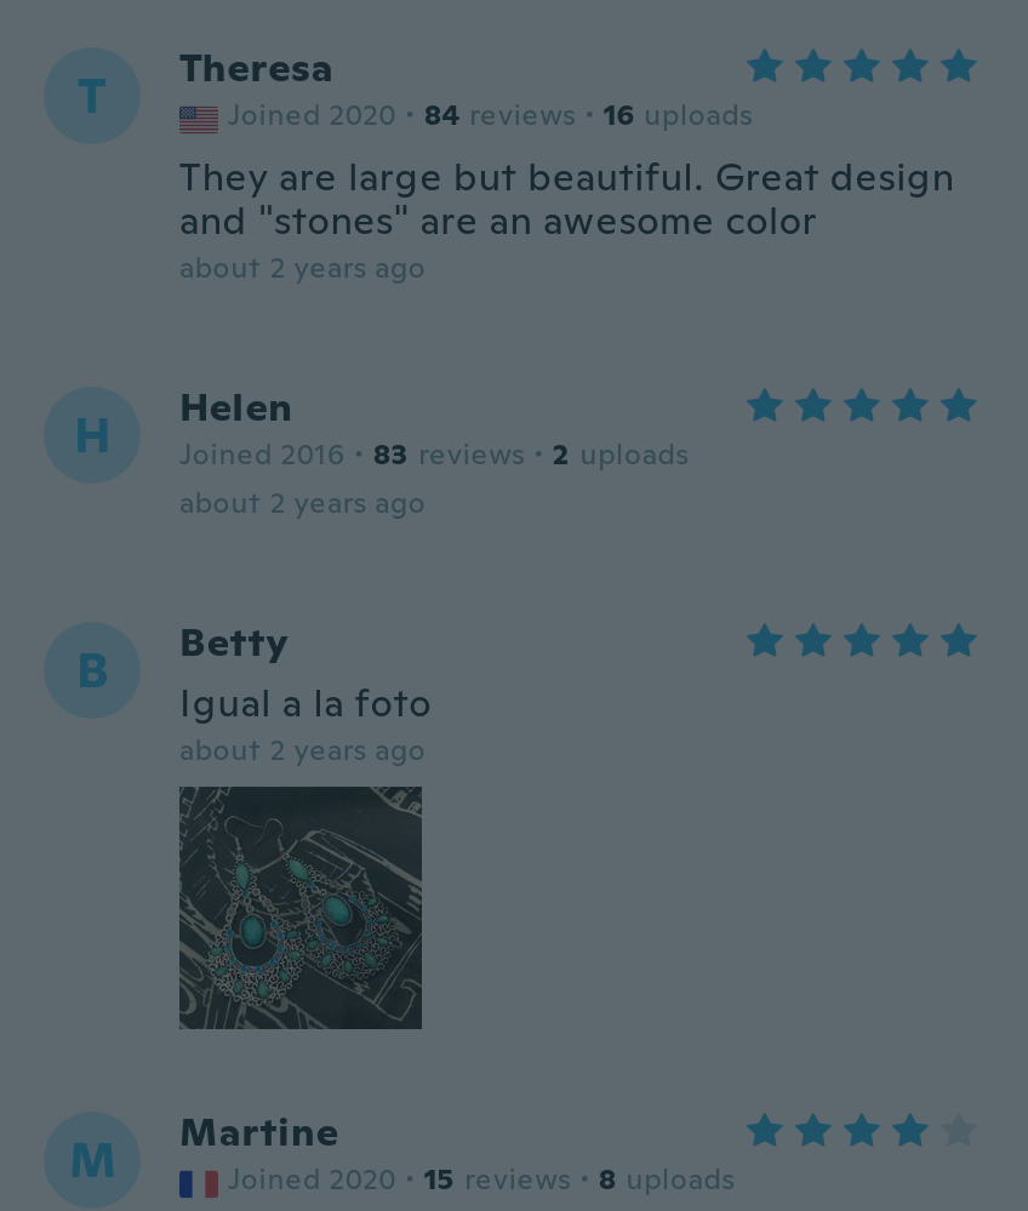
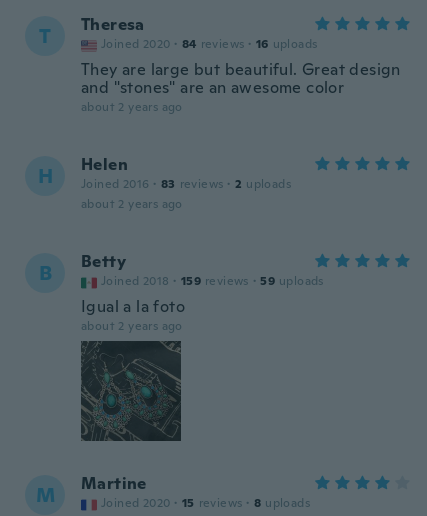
none -> [101,273,324,289] Joined 2018 · 159 reviews · 59 uploads

